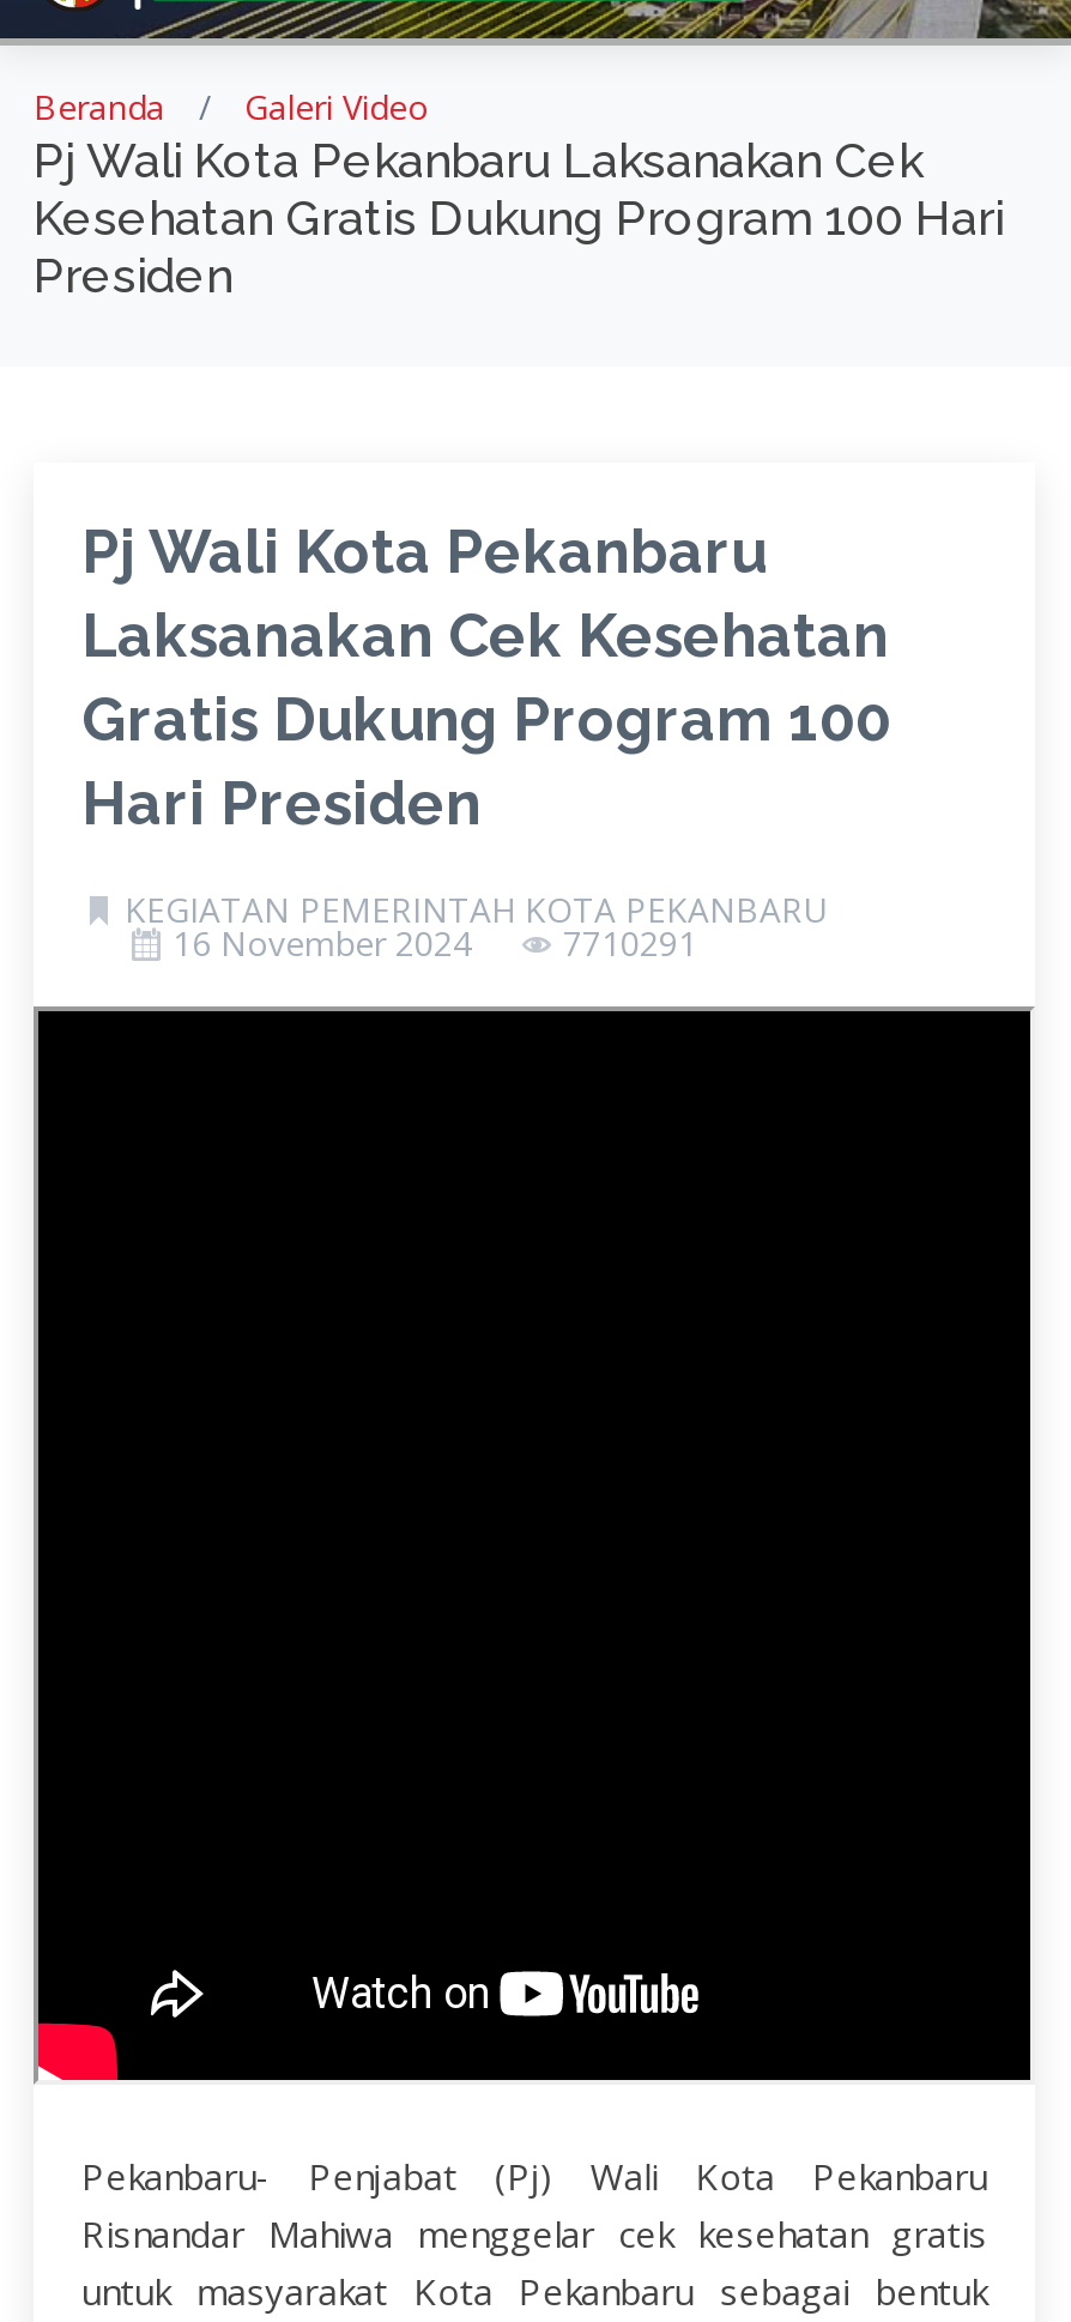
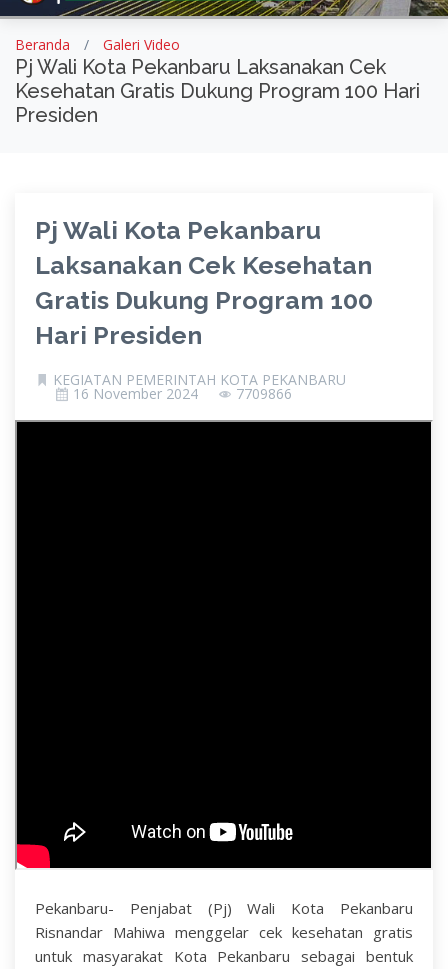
[173,920,697,966] 16 November 2024 7710291 -> [73,384,292,403] 16 November 2024 7709866

